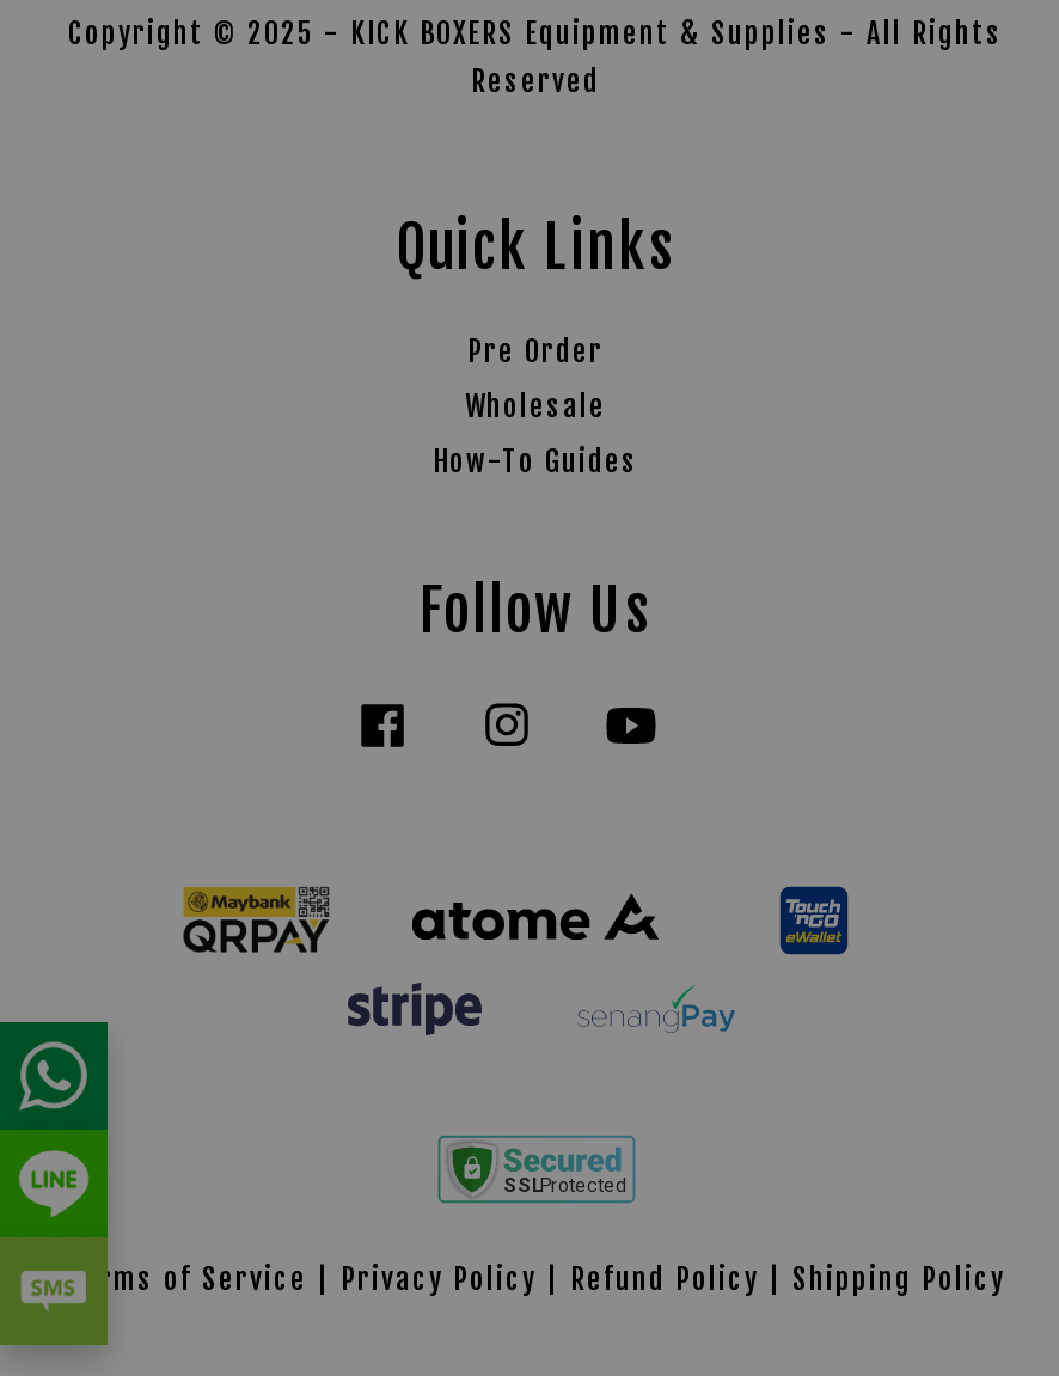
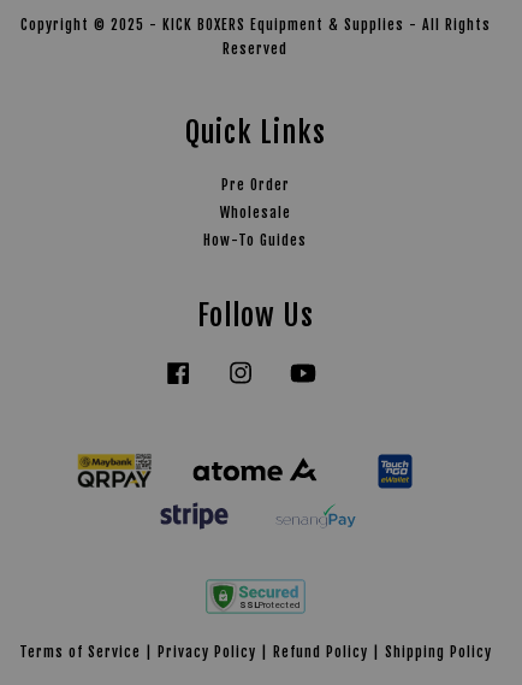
[7,1020,112,1359] [image] -> none

